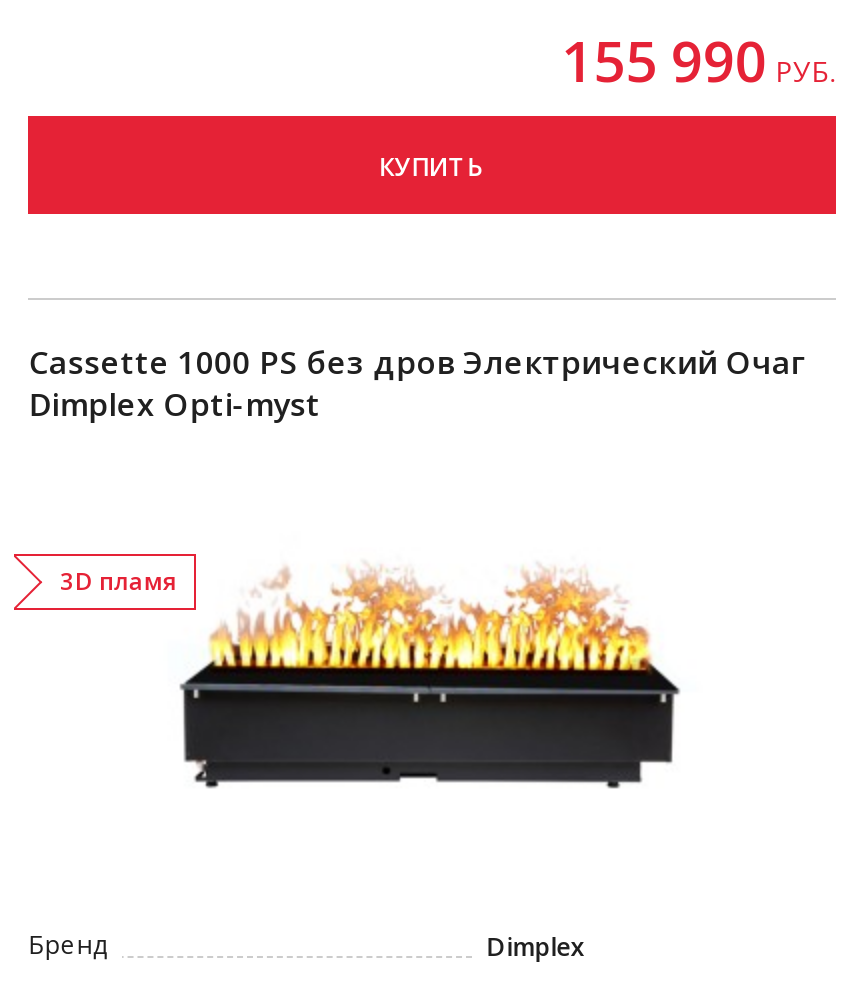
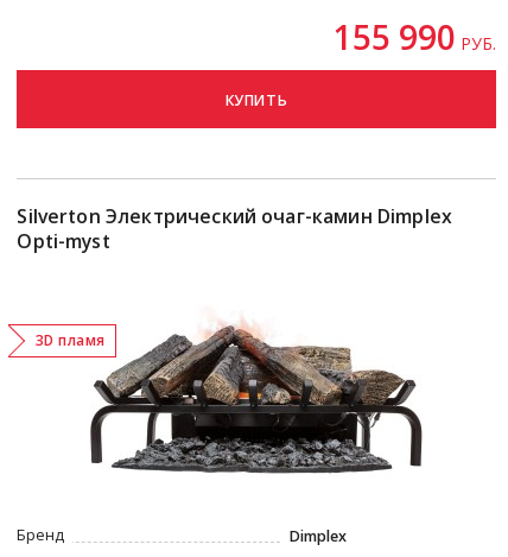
[29,340,805,426] Cassette 1000 PS без дров Электрический Очаг | Dimplex Opti-myst -> [17,203,452,254] Silverton Электрический очаг-камин Dimplex | Opti-myst
[154,549,710,805] [image] -> [89,319,423,474] [image]

